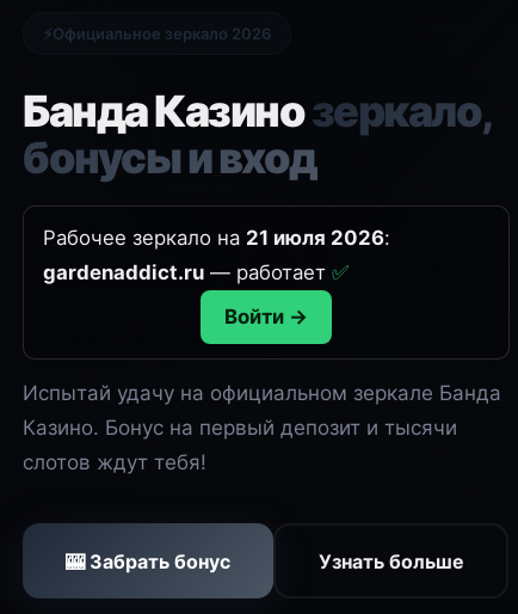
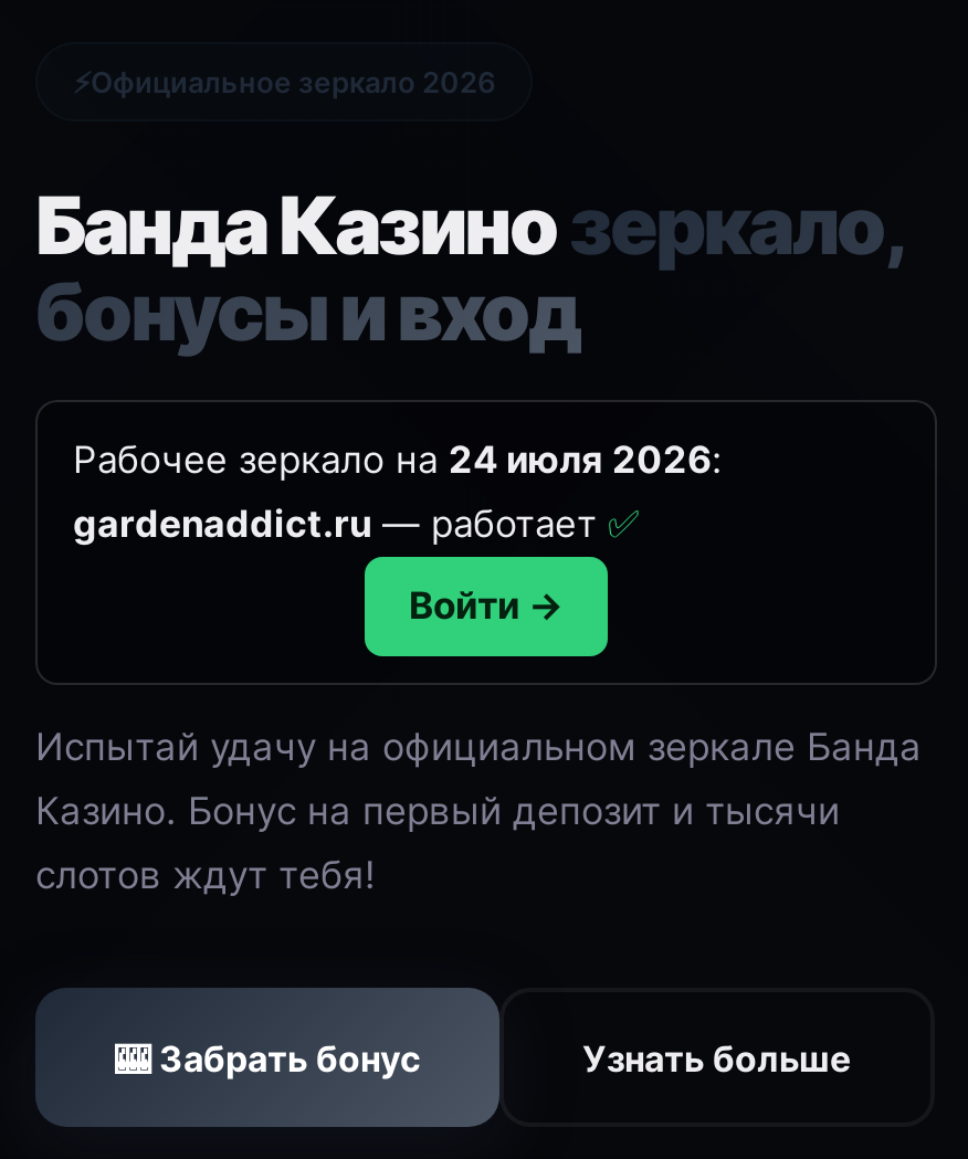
[43,226,390,250] Рабочее зеркало на 21 июля 2026: -> [73,438,723,482] Рабочее зеркало на 24 июля 2026:

